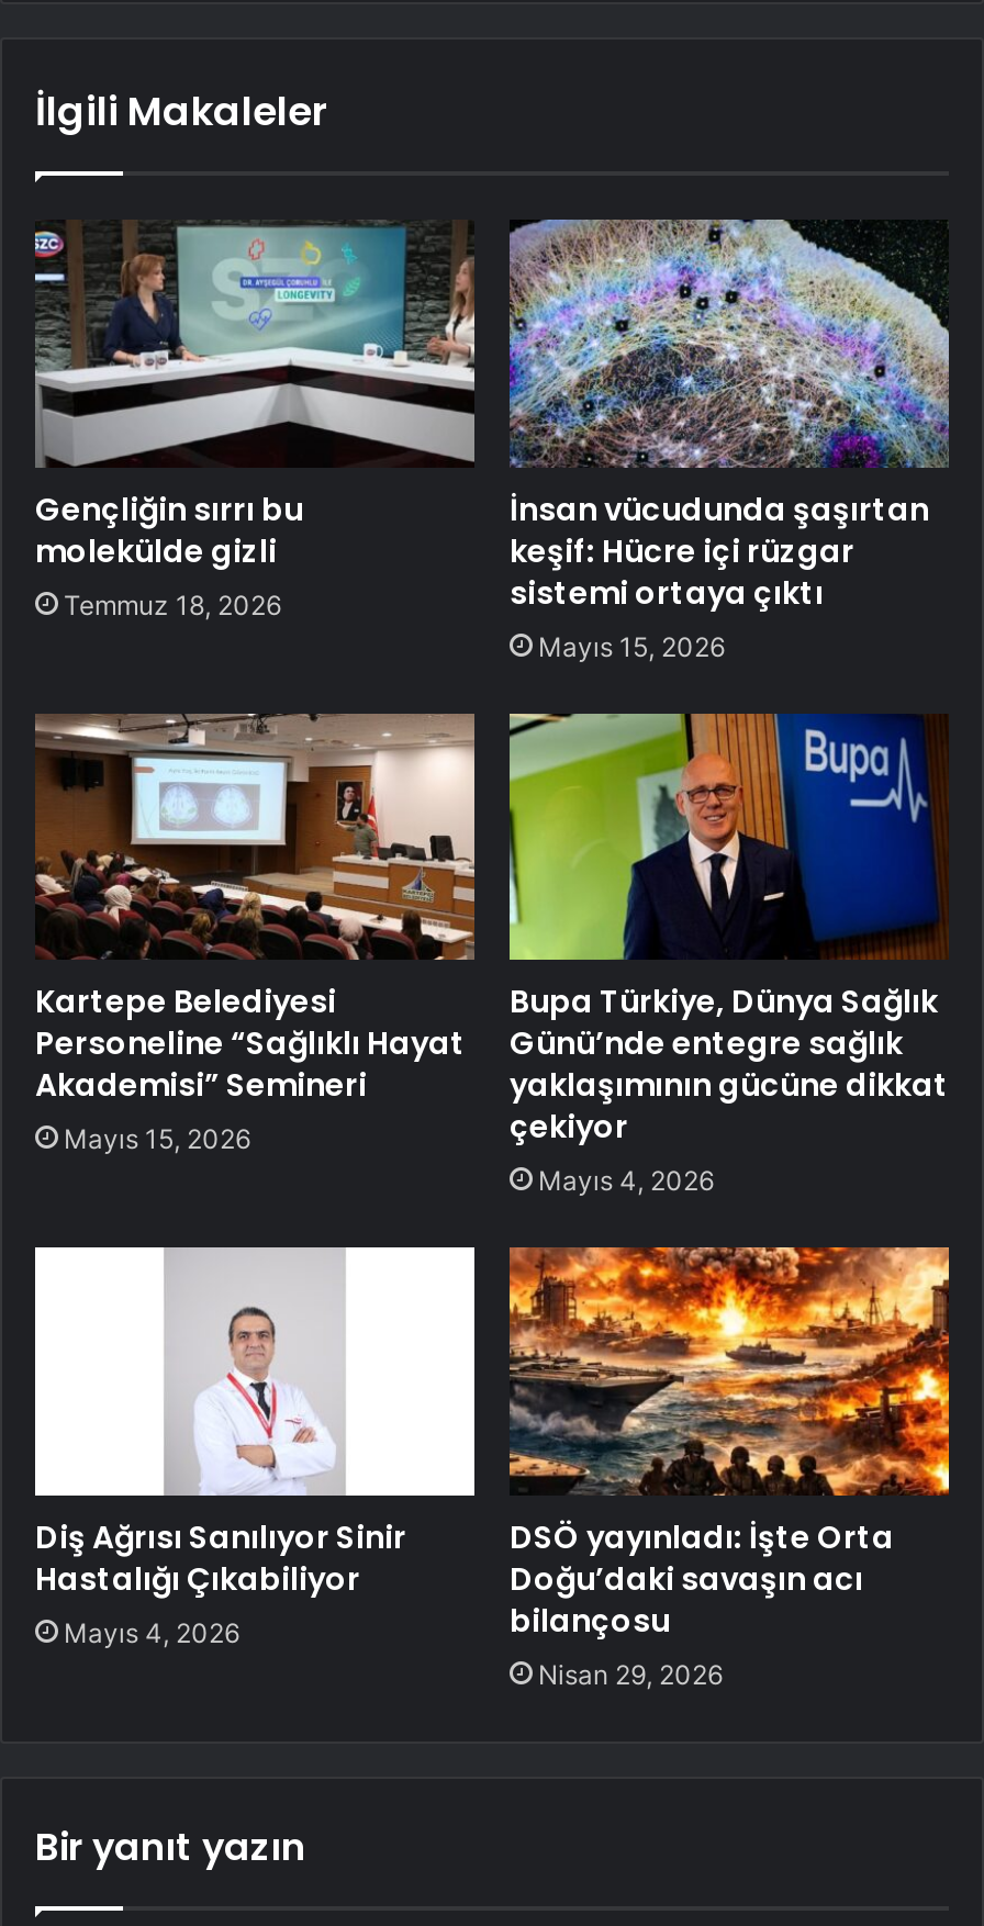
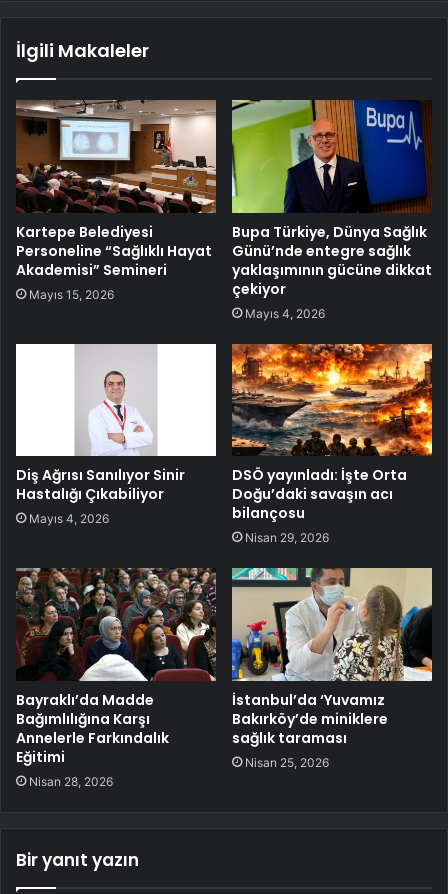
[33,224,474,621] [image] | Gençliğin sırrı bu | molekülde gizli | Temmuz 18, 2026 -> none
[507,217,951,662] [image] | İnsan vücudunda şaşırtan | keşif: Hücre içi rüzgar | sistemi ortaya çıktı | Mayıs 15, 2026 -> none
moved [35,709,949,1692] -> [16,98,432,545]: [image] | Kartepe Belediyesi | Personeline “Sağlıklı Hayat | ... | bilançosu | Nisan 29, 2026
none -> [16,567,217,789] [image] | Bayraklı’da Madde | Bağımlılığına Karşı | Annelerle Farkındalık | Eğitimi | Nisan 28, 2026
none -> [231,567,433,770] [image] | İstanbul’da ‘Yuvamız | Bakırköy’de miniklere | sağlık taraması | Nisan 25, 2026

